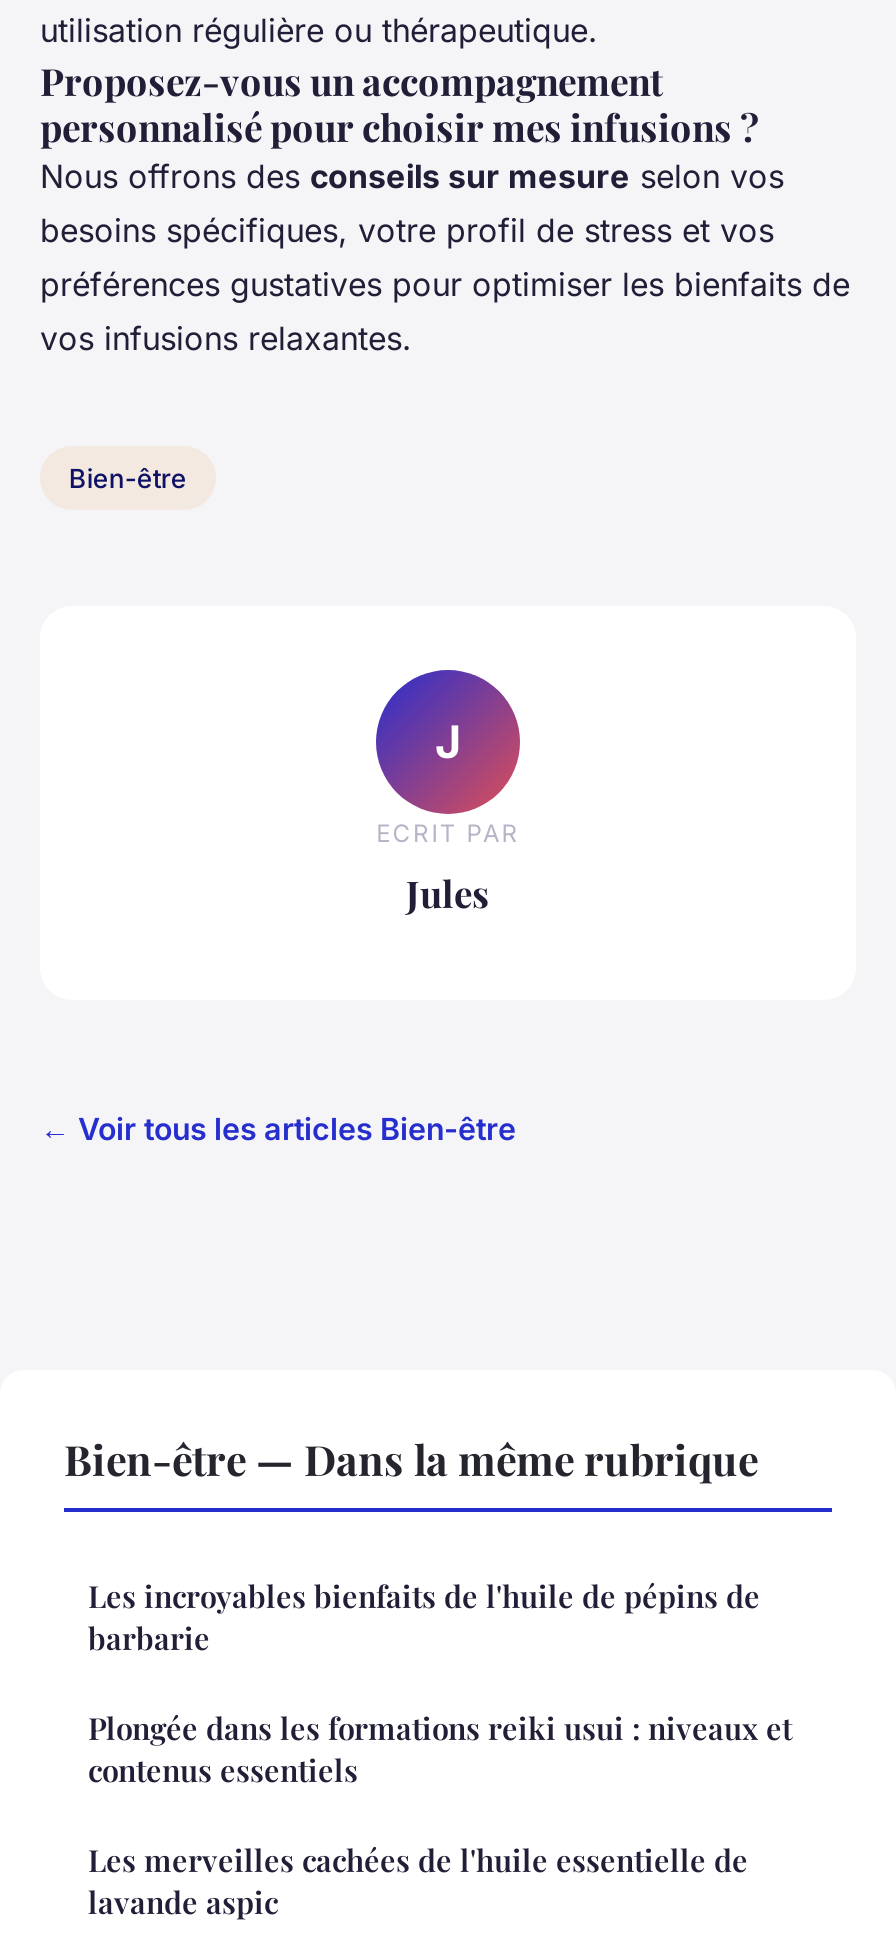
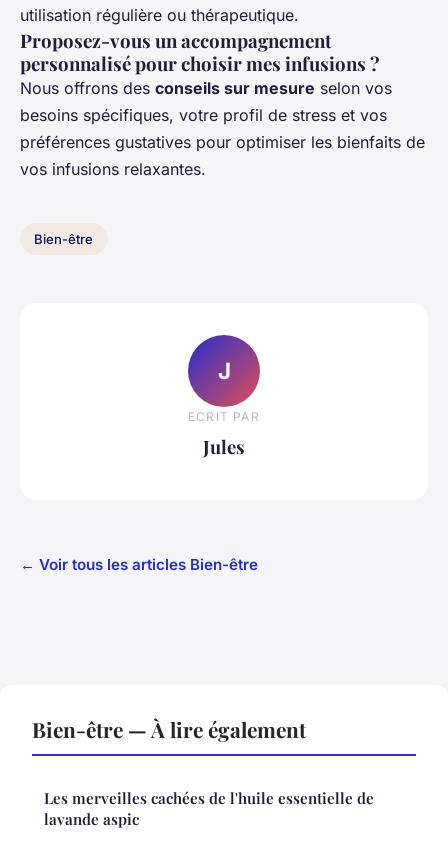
[64,1431,792,1791] Bien-être — Dans la même rubrique | Les incroyables bienfaits de l'huile de pépins de | barbarie | Plongée dans les formations reiki usui : niveaux et | contenus essentiels -> [32,715,306,743] Bien-être — À lire également

